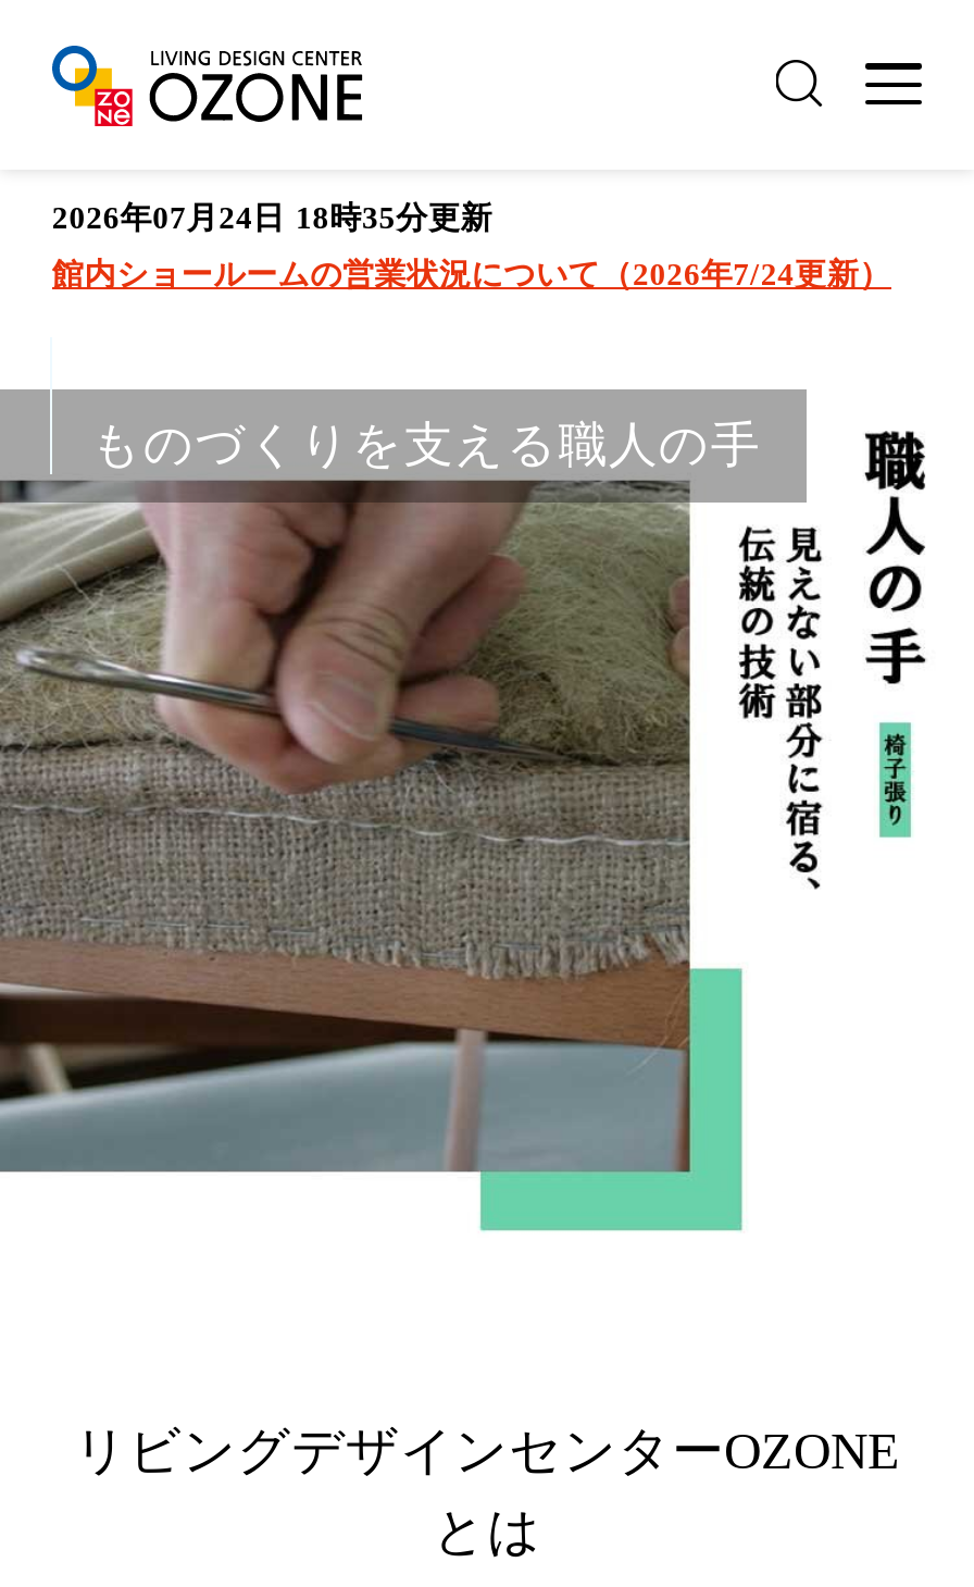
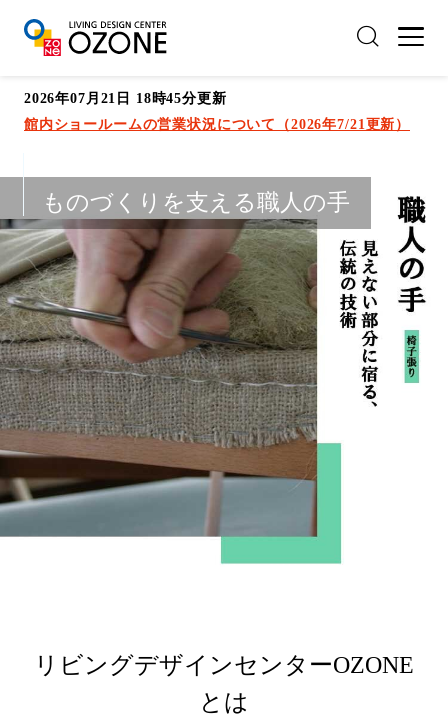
[52,199,493,234] 2026年07月24日 18時35分更新 -> [24,90,227,106] 2026年07月21日 18時45分更新
[52,258,891,292] 館内ショールームの営業状況について（2026年7/24更新） -> [24,116,410,132] 館内ショールームの営業状況について（2026年7/21更新）

